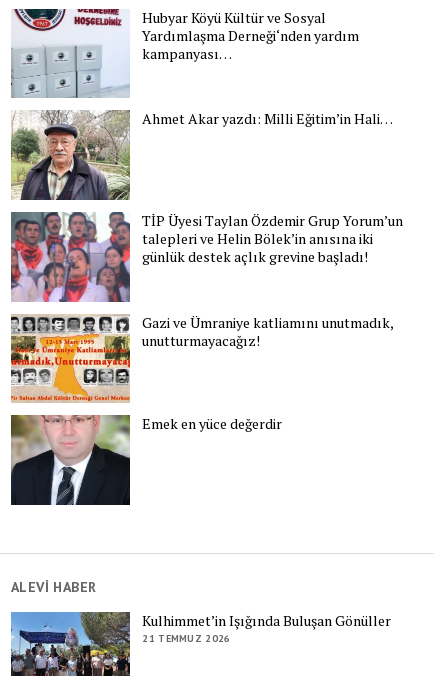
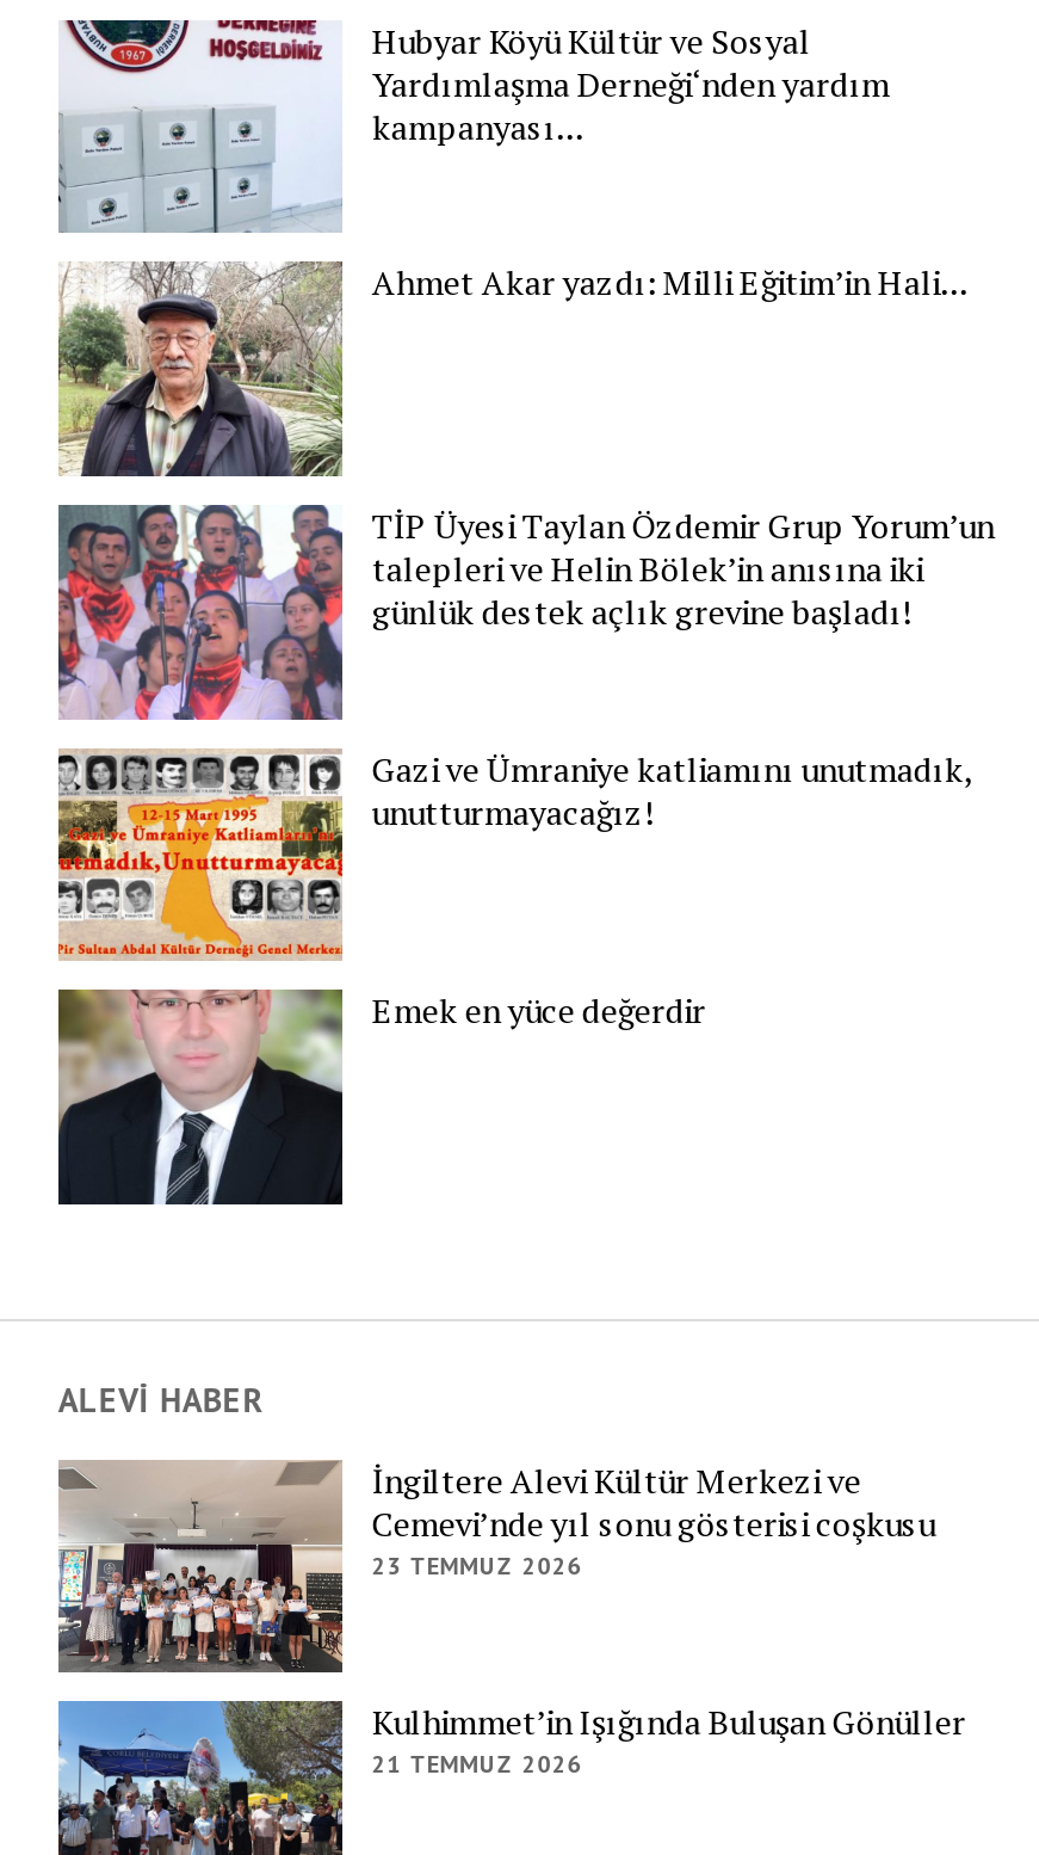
none -> [56,1457,935,1677] [image] | İngiltere Alevi Kültür Merkezi ve | Cemevi’nde yıl sonu gösterisi coşkusu | 23 TEMMUZ 2026

